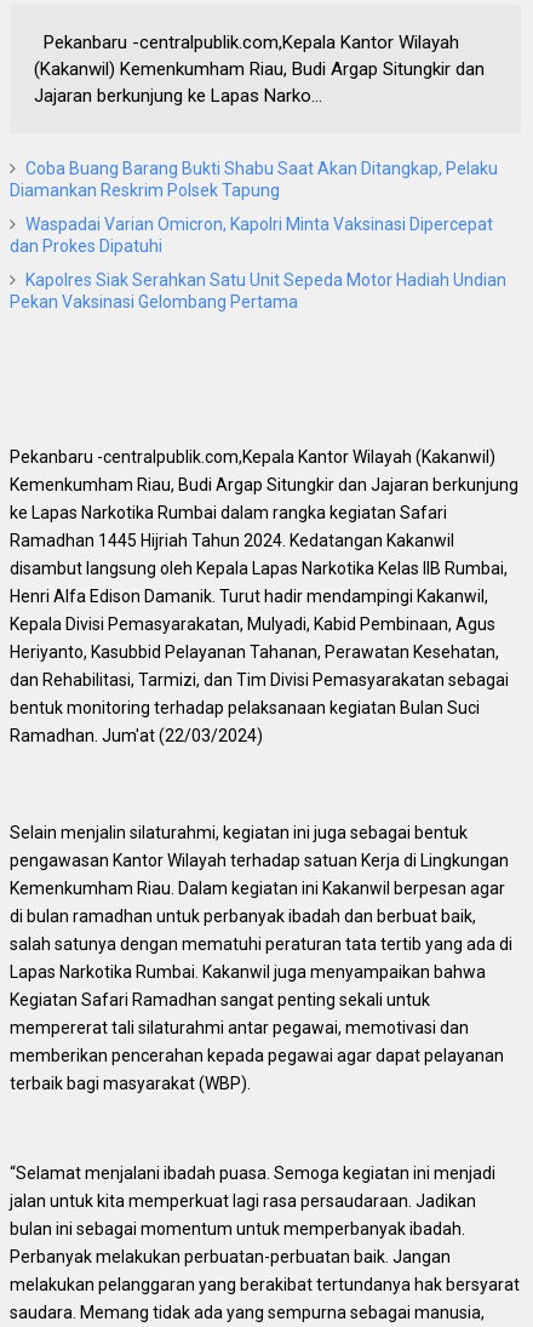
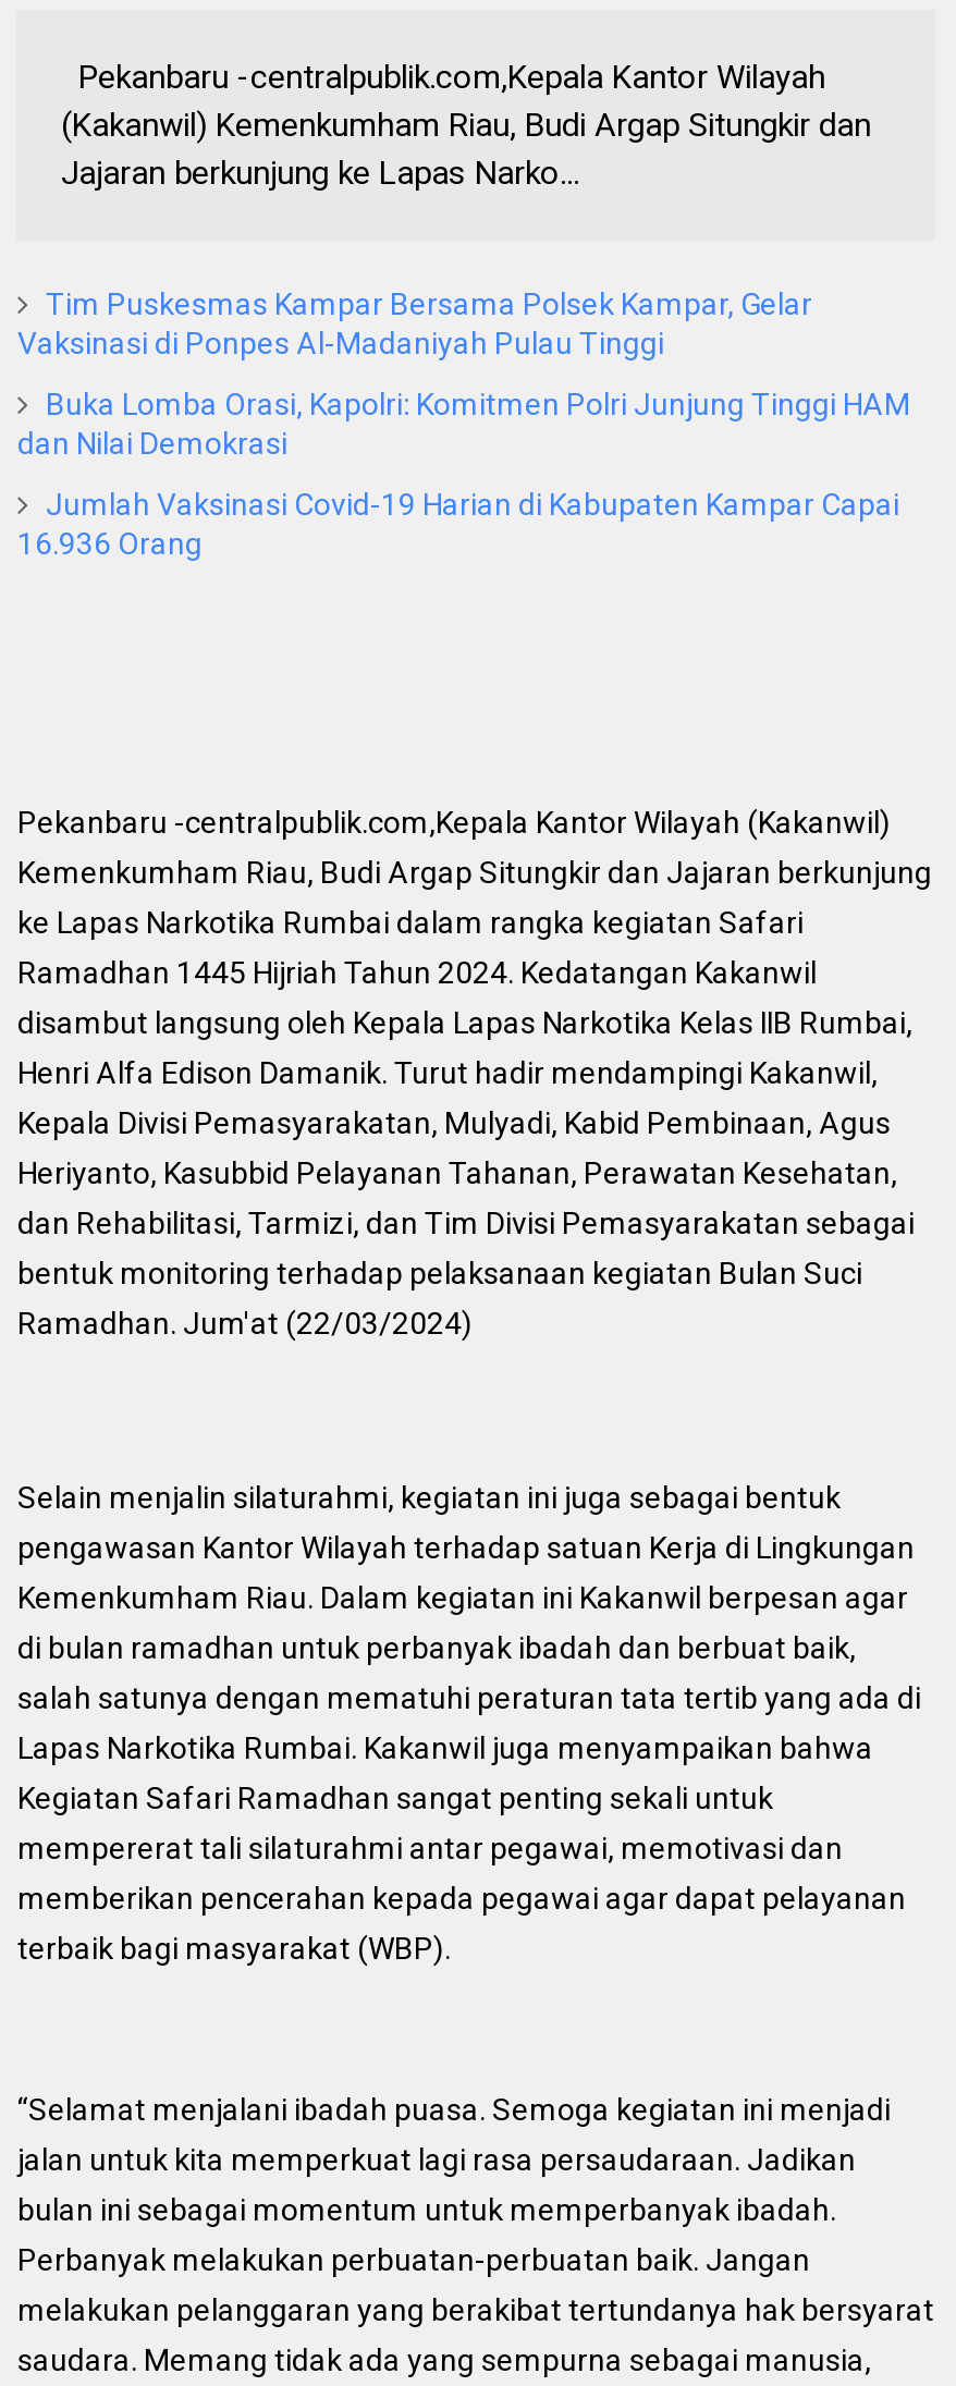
[10,158,498,199] Coba Buang Barang Bukti Shabu Saat Akan Ditangkap, Pelaku | Diamankan Reskrim Polsek Tapung -> [17,286,812,360] Tim Puskesmas Kampar Bersama Polsek Kampar, Gelar | Vaksinasi di Ponpes Al-Madaniyah Pulau Tinggi
[10,214,494,255] Waspadai Varian Omicron, Kapolri Minta Vaksinasi Dipercepat | dan Prokes Dipatuhi -> [17,386,910,460] Buka Lomba Orasi, Kapolri: Komitmen Polri Junjung Tinggi HAM | dan Nilai Demokrasi
[10,270,507,311] Kapolres Siak Serahkan Satu Unit Sepeda Motor Hadiah Undian | Pekan Vaksinasi Gelombang Pertama -> [17,486,899,560] Jumlah Vaksinasi Covid-19 Harian di Kabupaten Kampar Capai | 16.936 Orang

